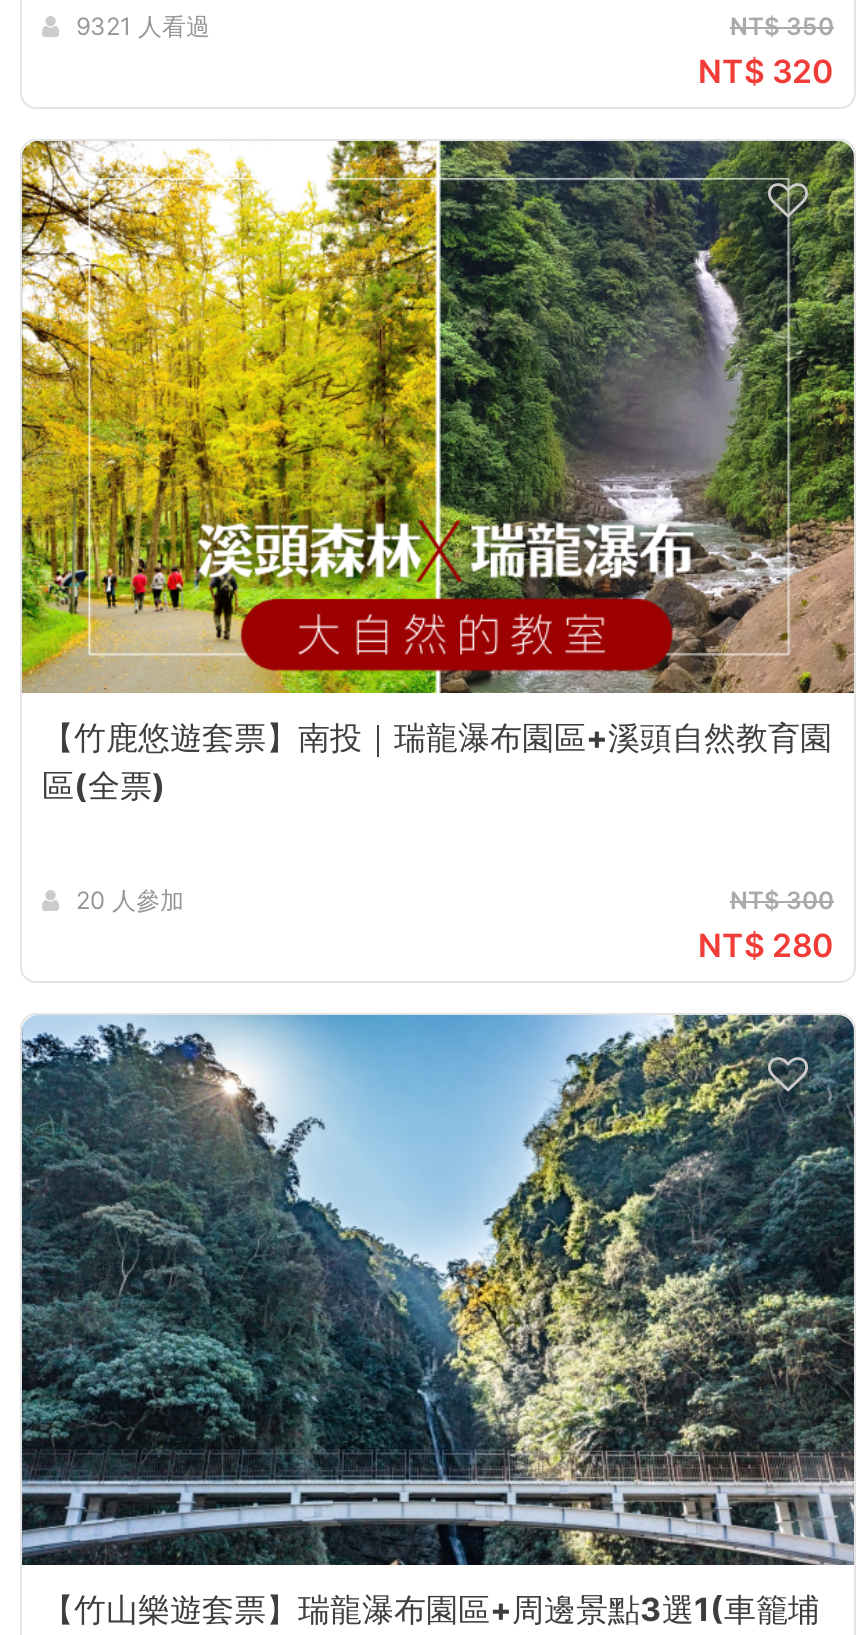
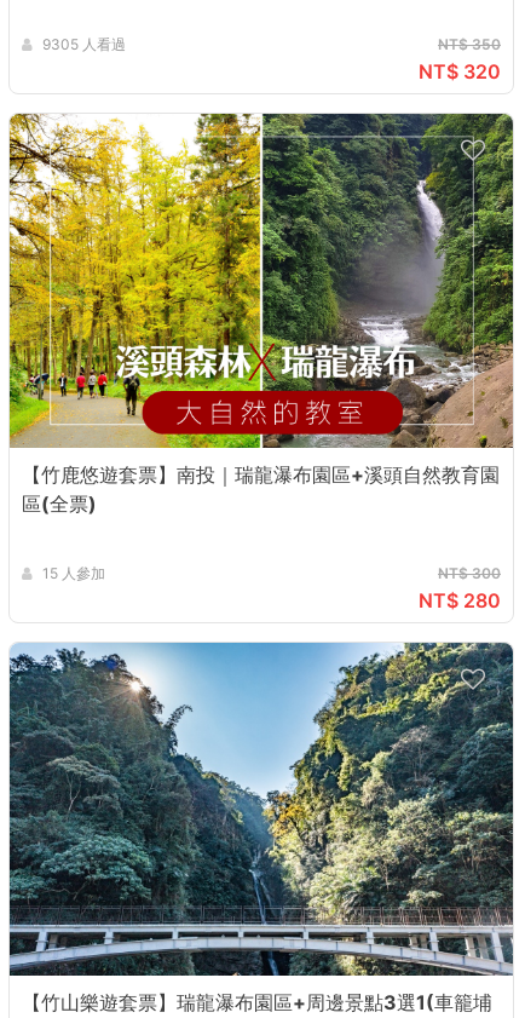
[70,11,210,41] 9321 人看過 -> [39,35,126,53] 9305 人看過
[70,884,184,914] 20 人參加 -> [39,564,105,582] 15 人參加

